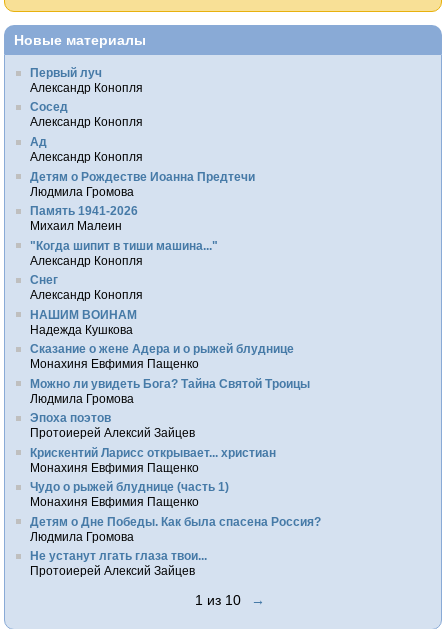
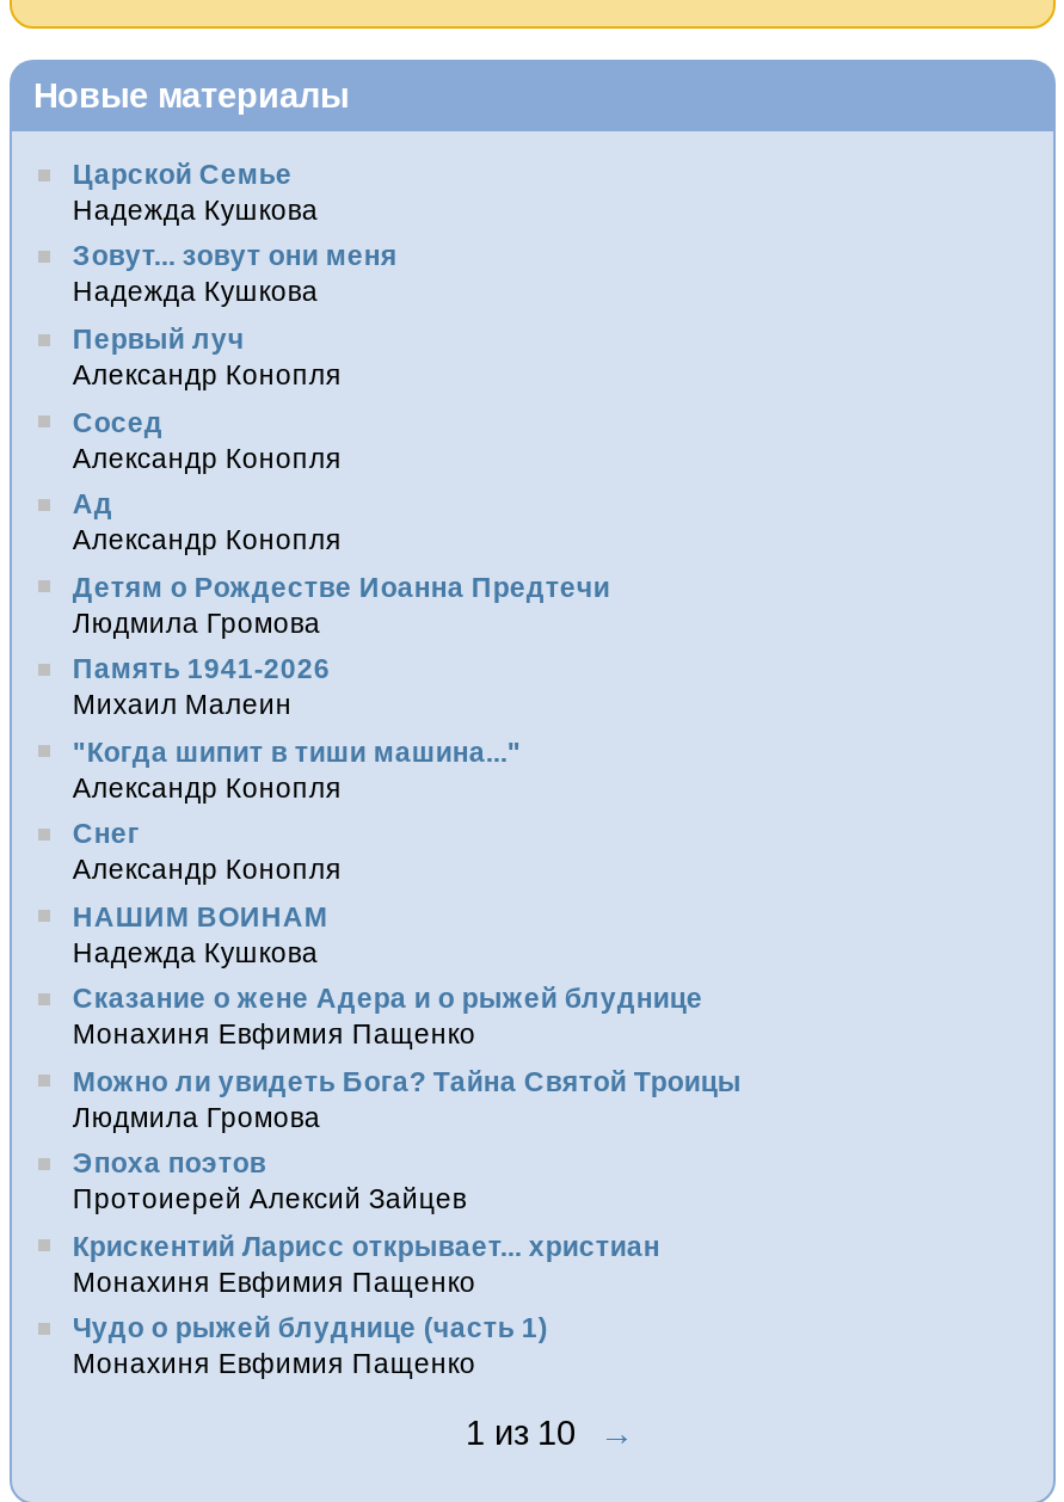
none -> [72,158,397,307] Царской Семье | Надежда Кушкова | Зовут... зовут они меня | Надежда Кушкова
moved [30,66,310,508] -> [72,322,741,1379]: Первый луч | Александр Конопля | Сосед | ... | Чудо о рыжей блуднице (часть 1) | Монахиня Евфимия Пащенко
[30,515,321,577] Детям о Дне Победы. Как была спасена Россия? | Людмила Громова | Не устанут лгать глаза твои... | Протоиерей Алексий Зайцев -> none

